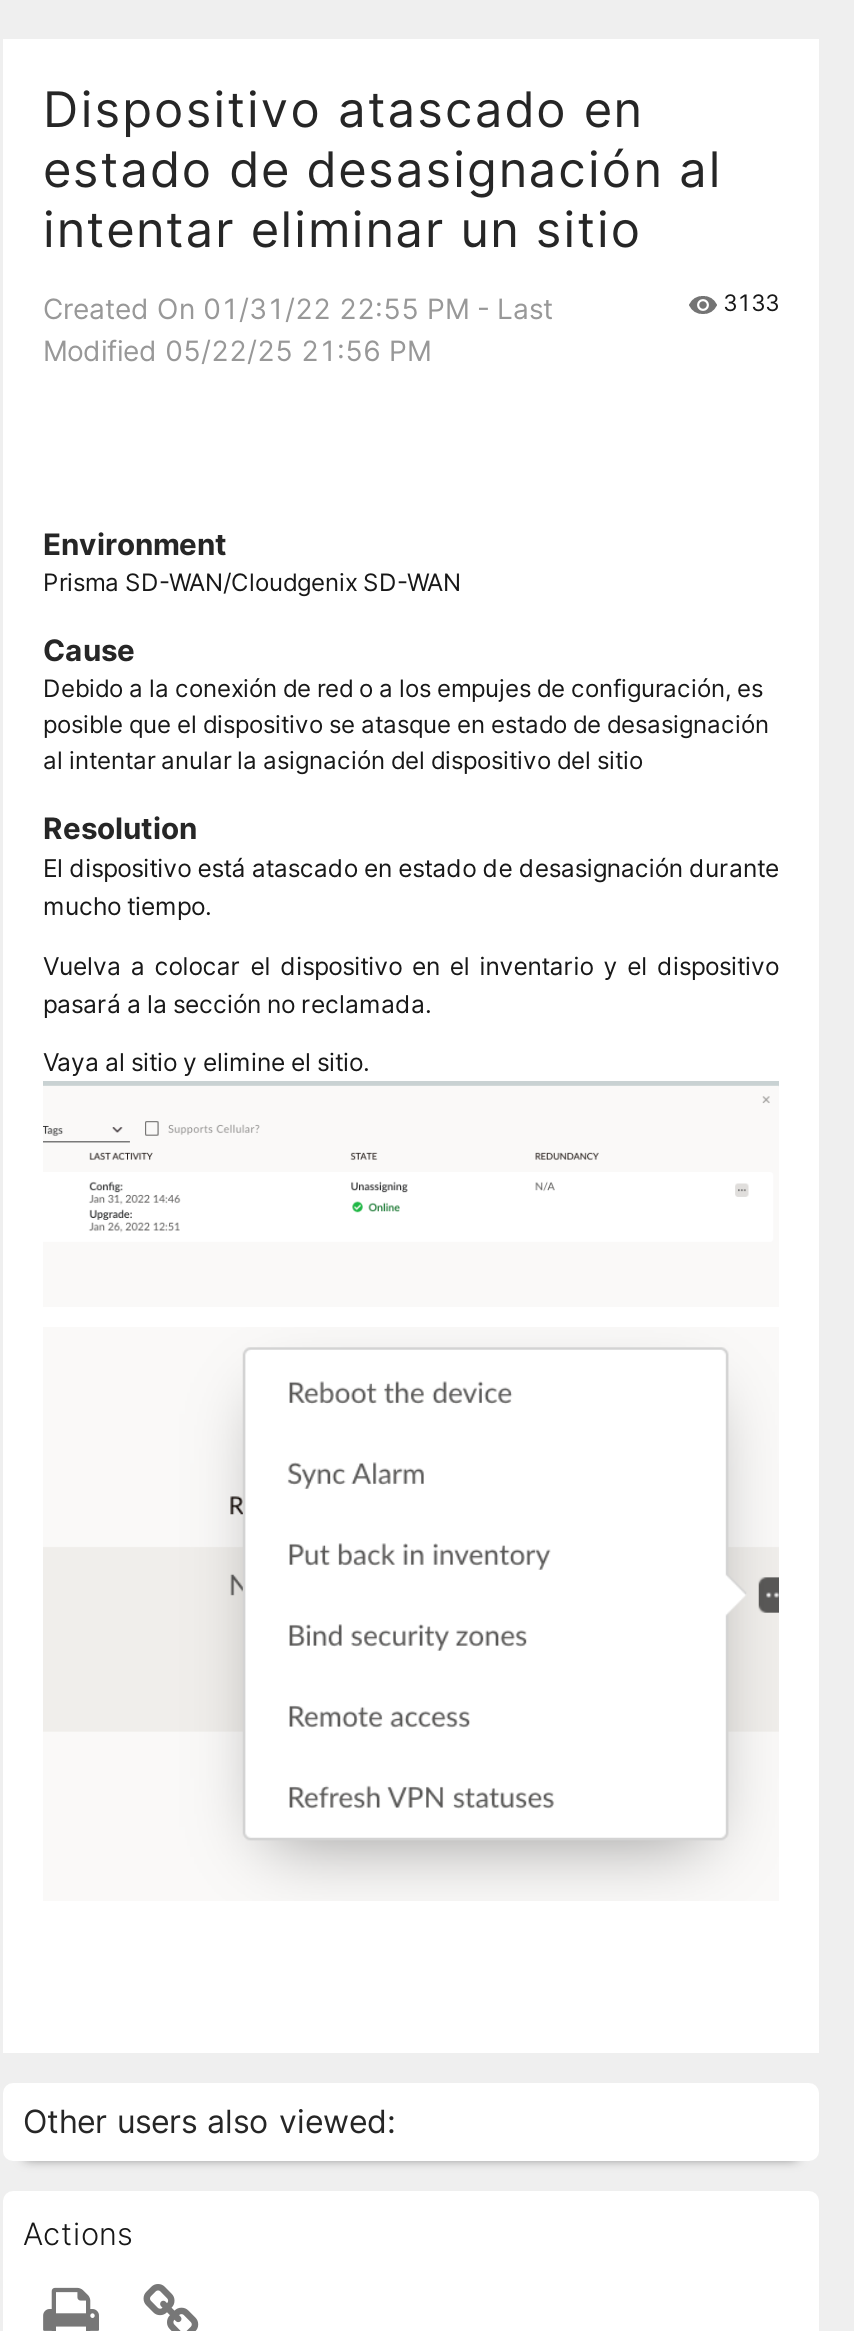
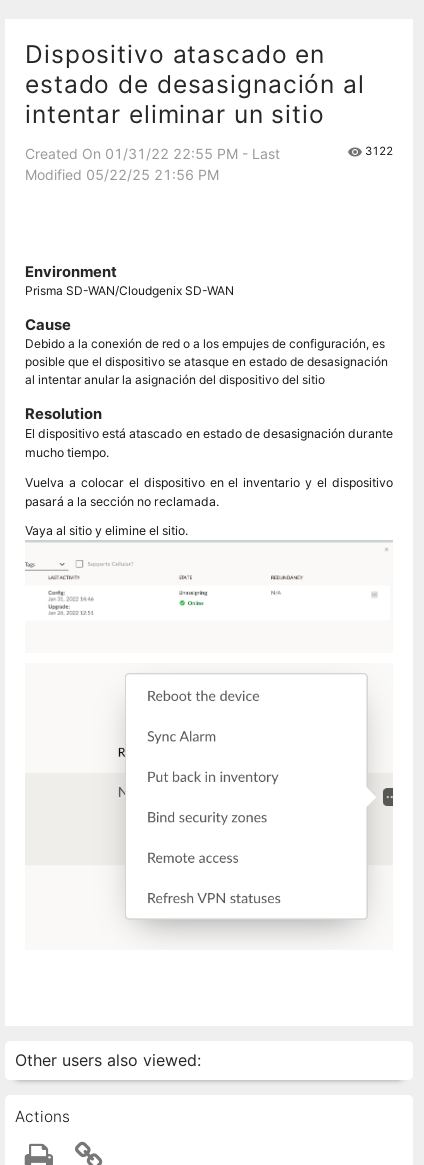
[723,289,779,317] 3133 -> [365,144,393,158] 3122

